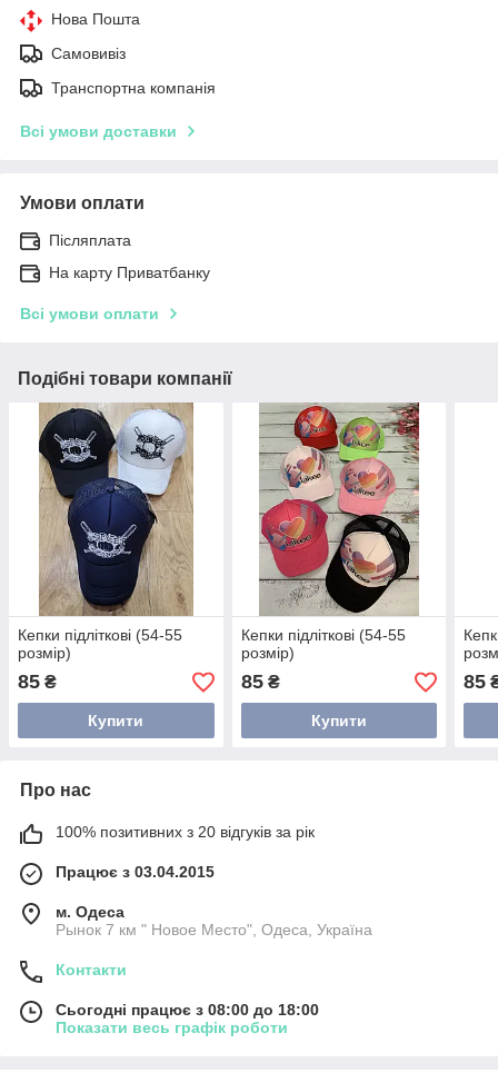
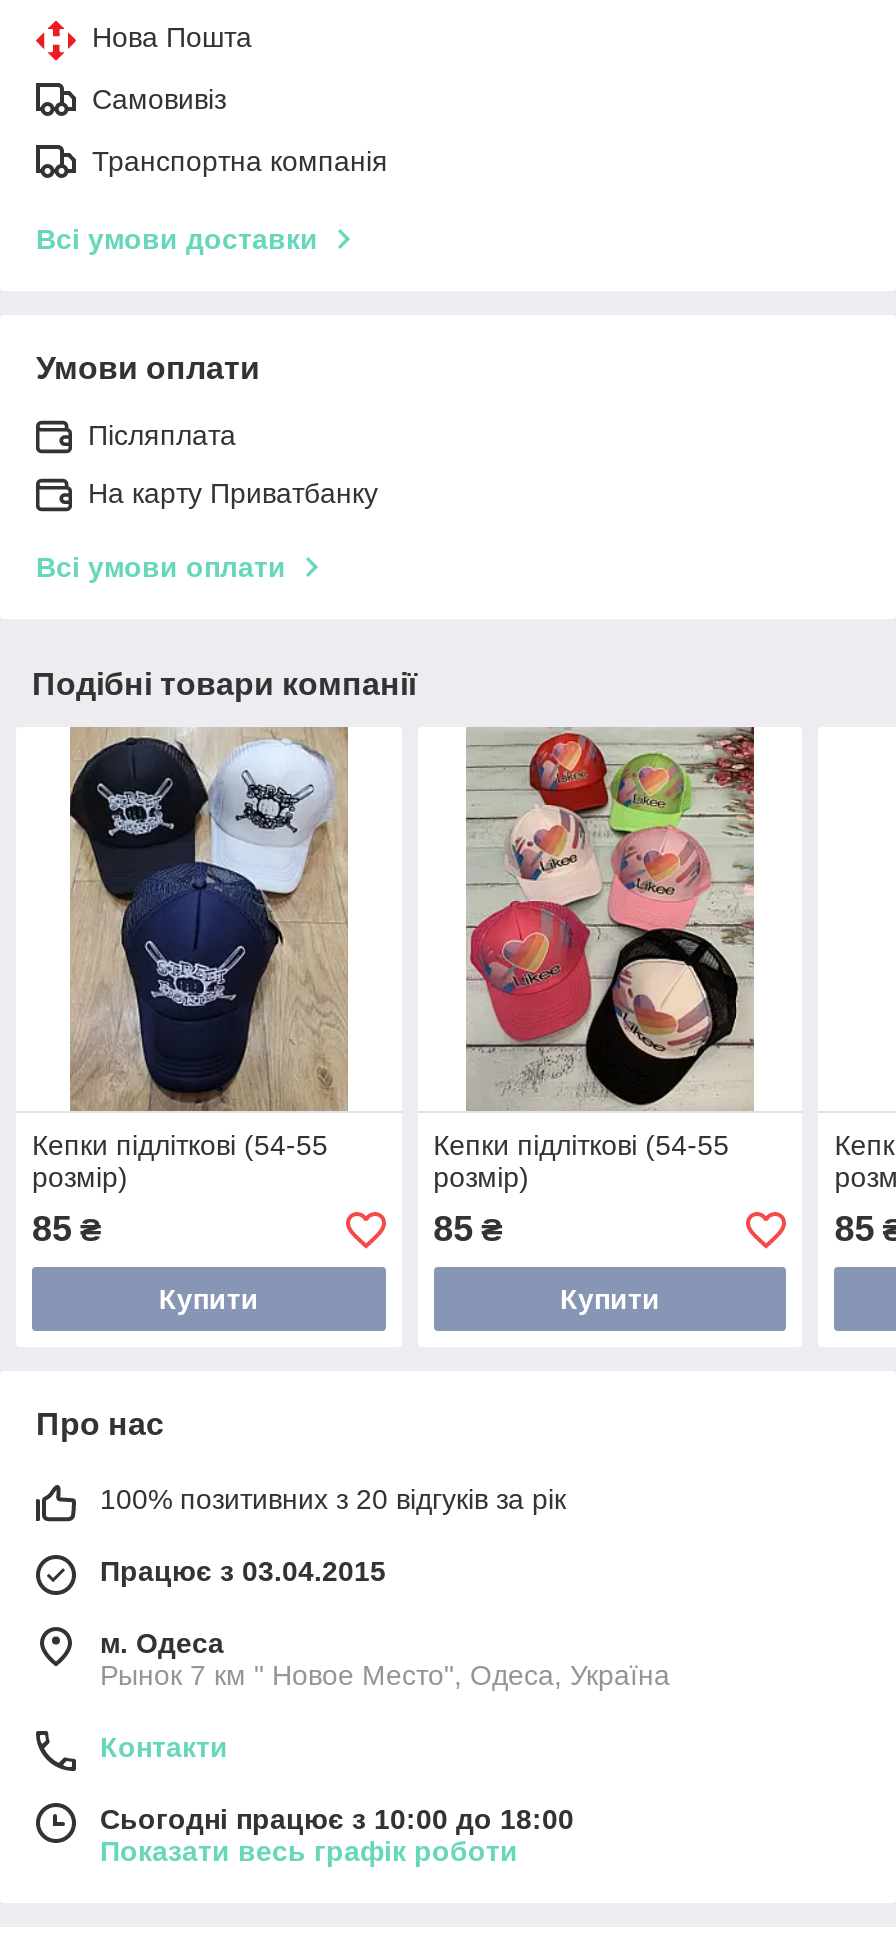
[56,1001,319,1019] Сьогодні працює з 08:00 до 18:00 -> [100,1804,574,1836] Сьогодні працює з 10:00 до 18:00

